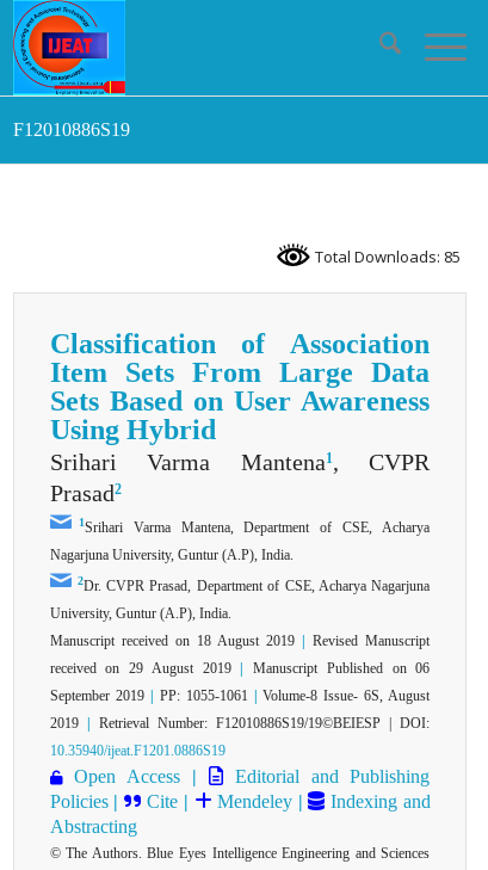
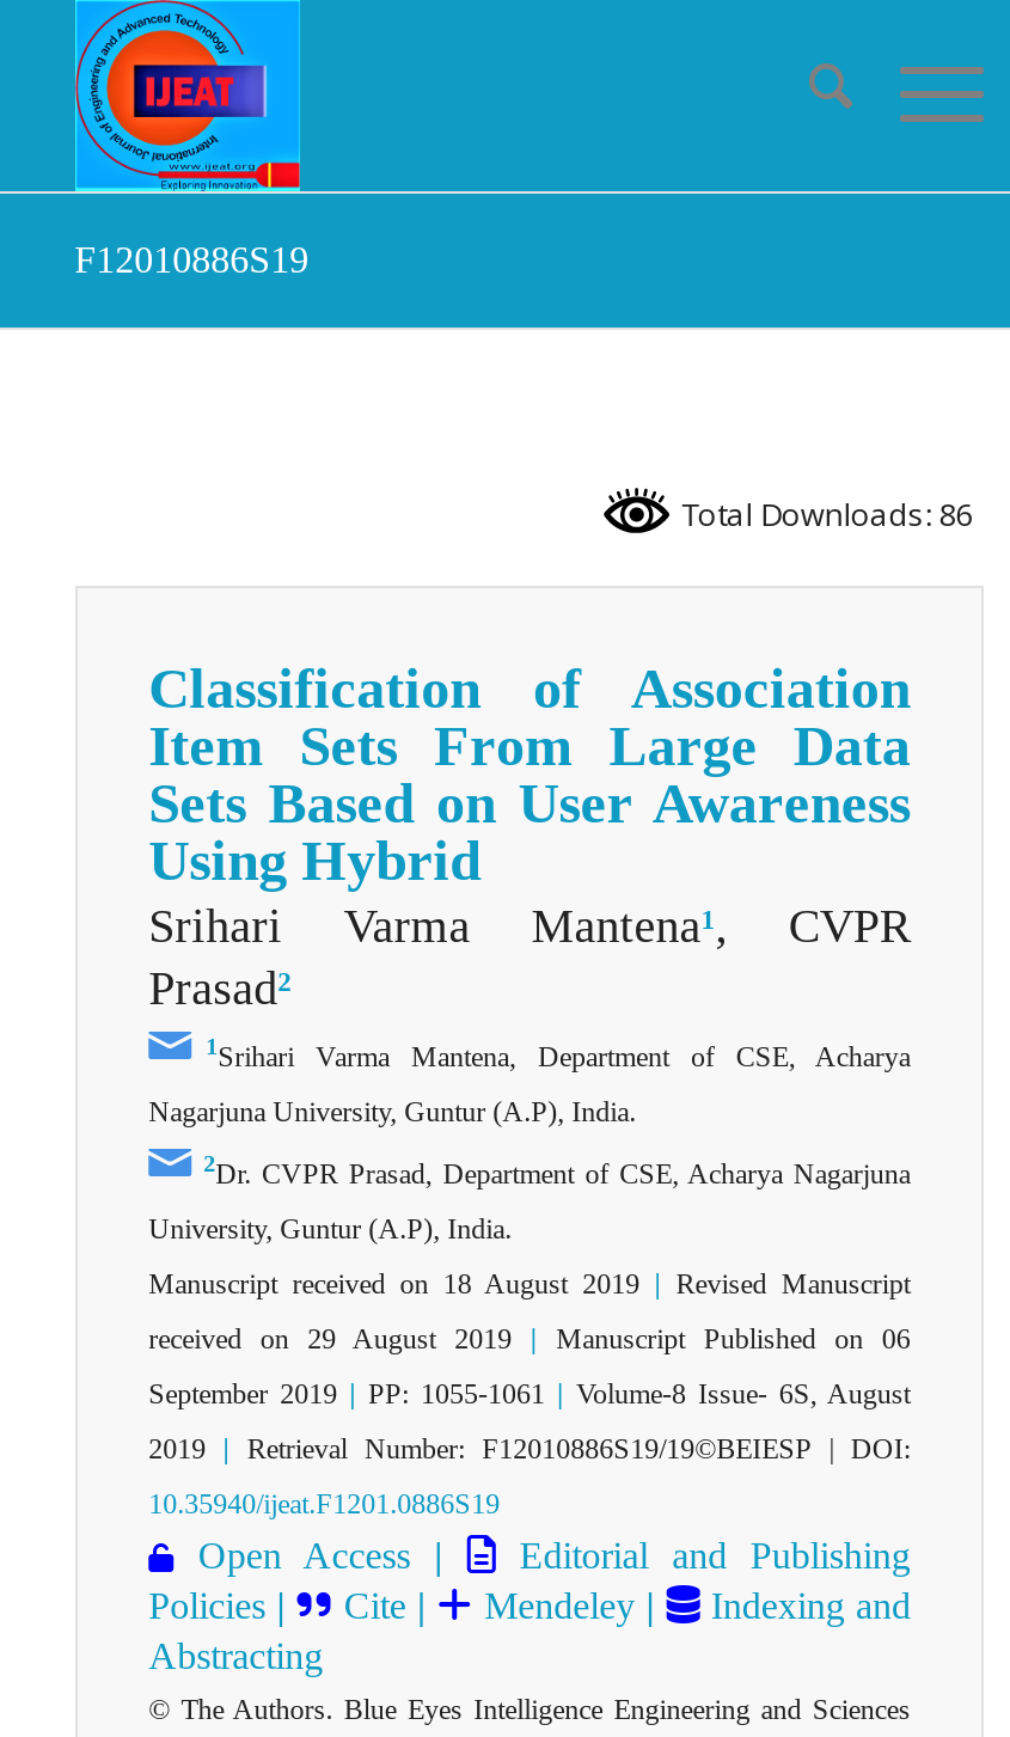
[312,246,461,267] Total Downloads: 85 -> [674,492,973,535] Total Downloads: 86

